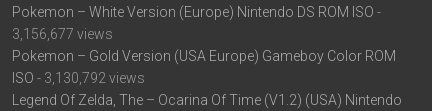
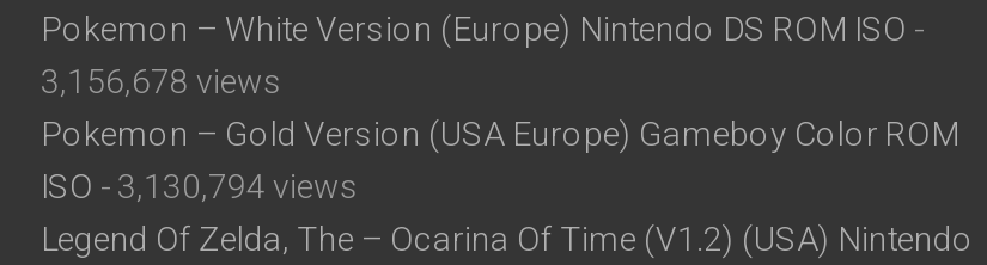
[12,26,113,42] 3,156,677 views -> [41,63,282,101] 3,156,678 views
[12,70,145,86] ISO - 3,130,792 views -> [41,168,359,206] ISO - 3,130,794 views

